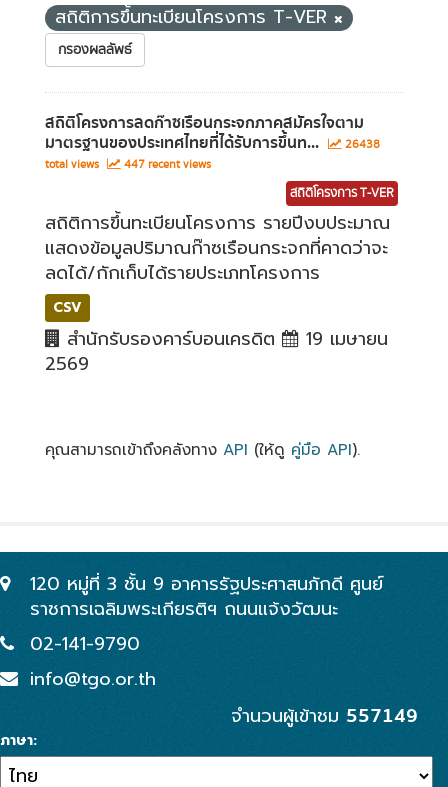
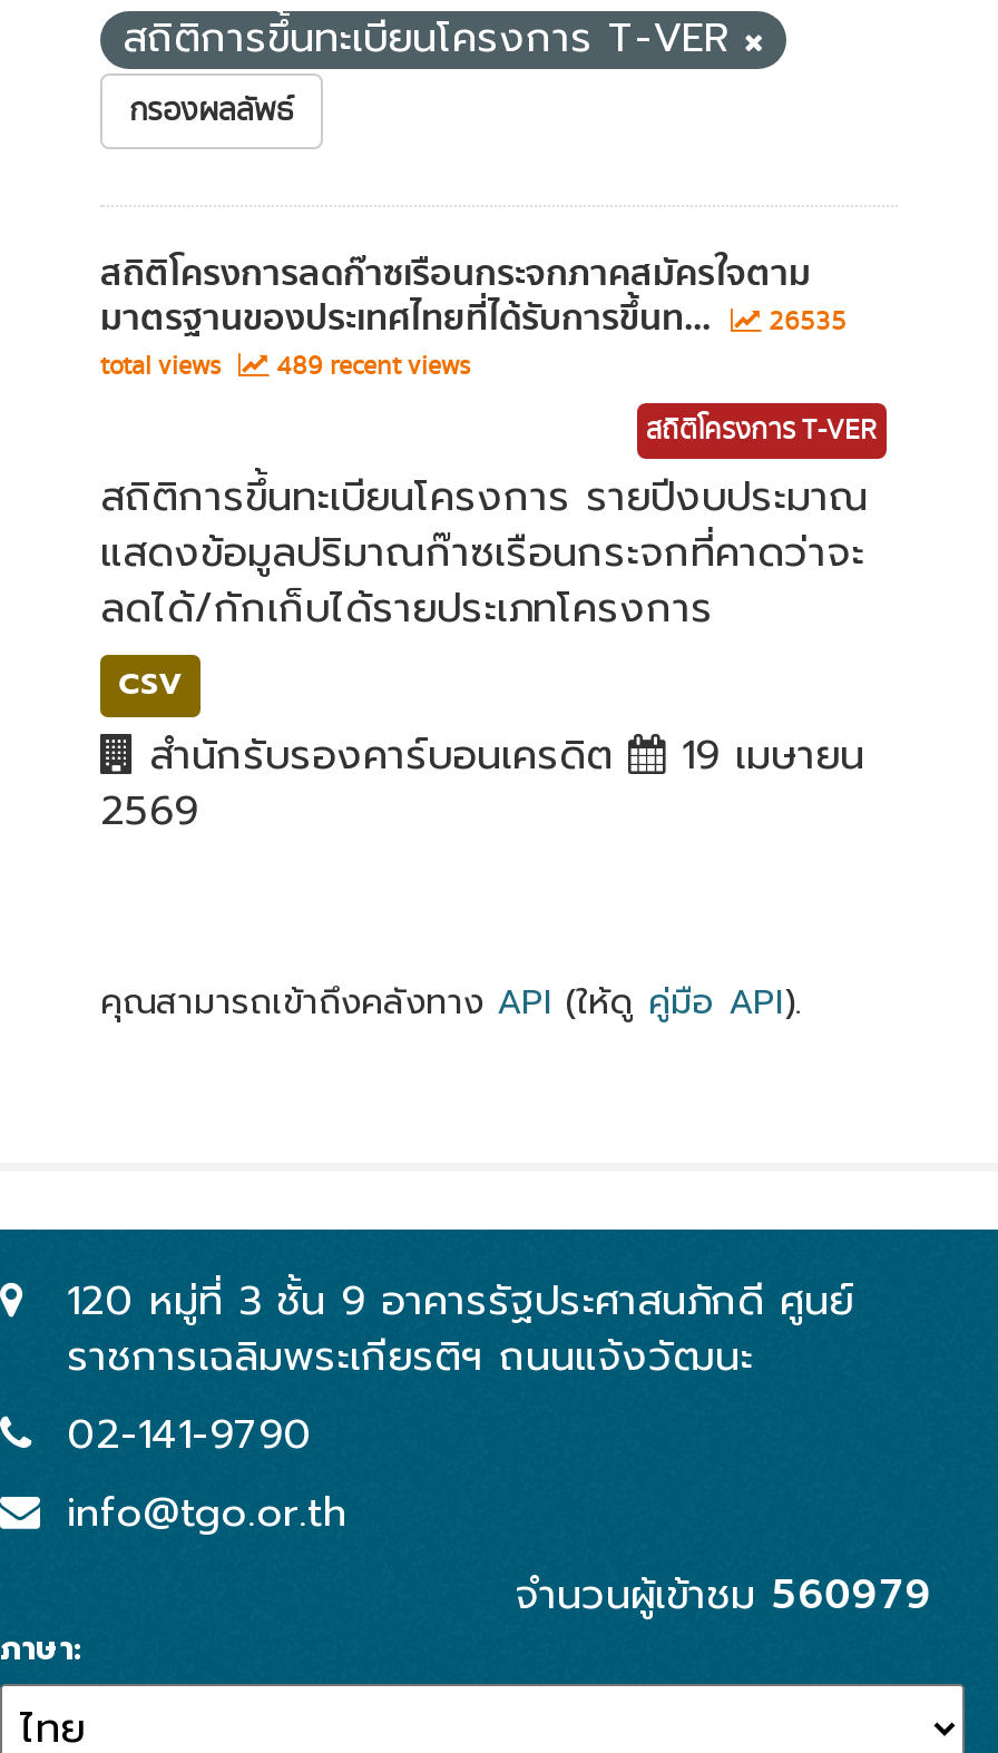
[45,130,380,156] มาตรฐานของประเทศไทยที่ได้รับการขึ้นท... 26438 -> [100,290,847,347] มาตรฐานของประเทศไทยที่ได้รับการขึ้นท... 26535
[45,156,211,173] total views 447 recent views -> [100,347,470,385] total views 489 recent views
[231,700,418,732] จำนวนผู้เข้าชม557149 -> [515,1559,931,1630] จำนวนผู้เข้าชม560979

